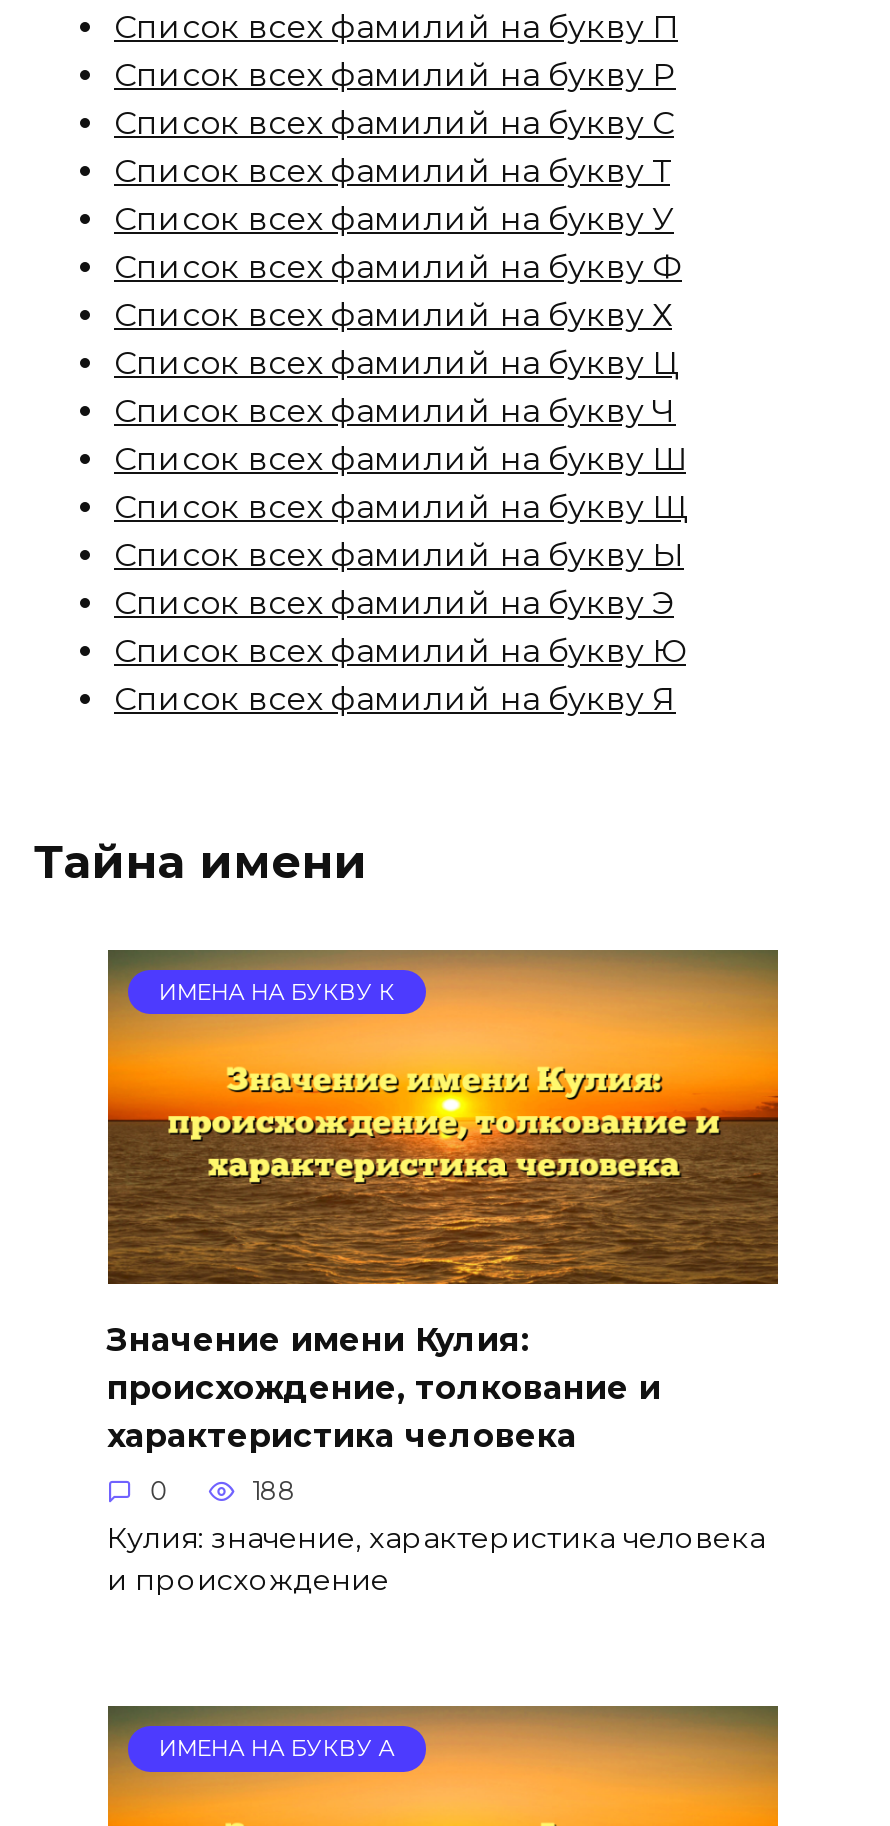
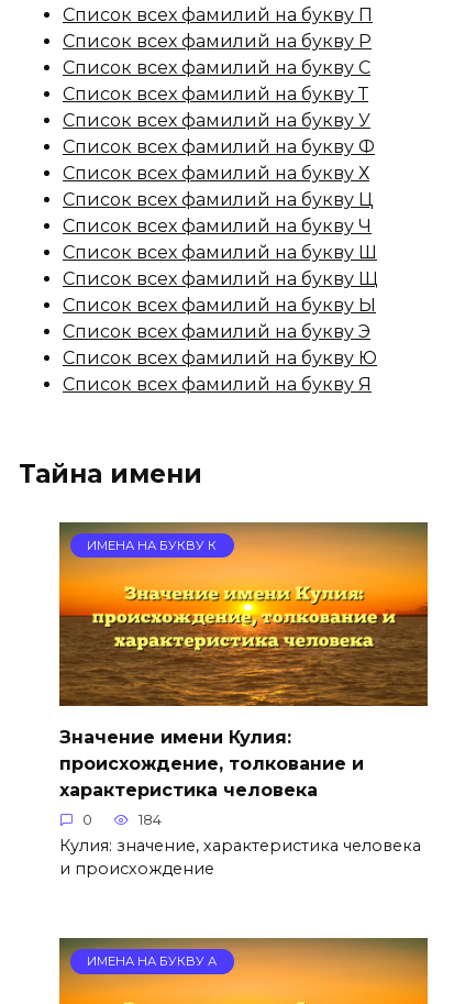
[252,1477,296,1507] 188 -> [139,812,162,829] 184

